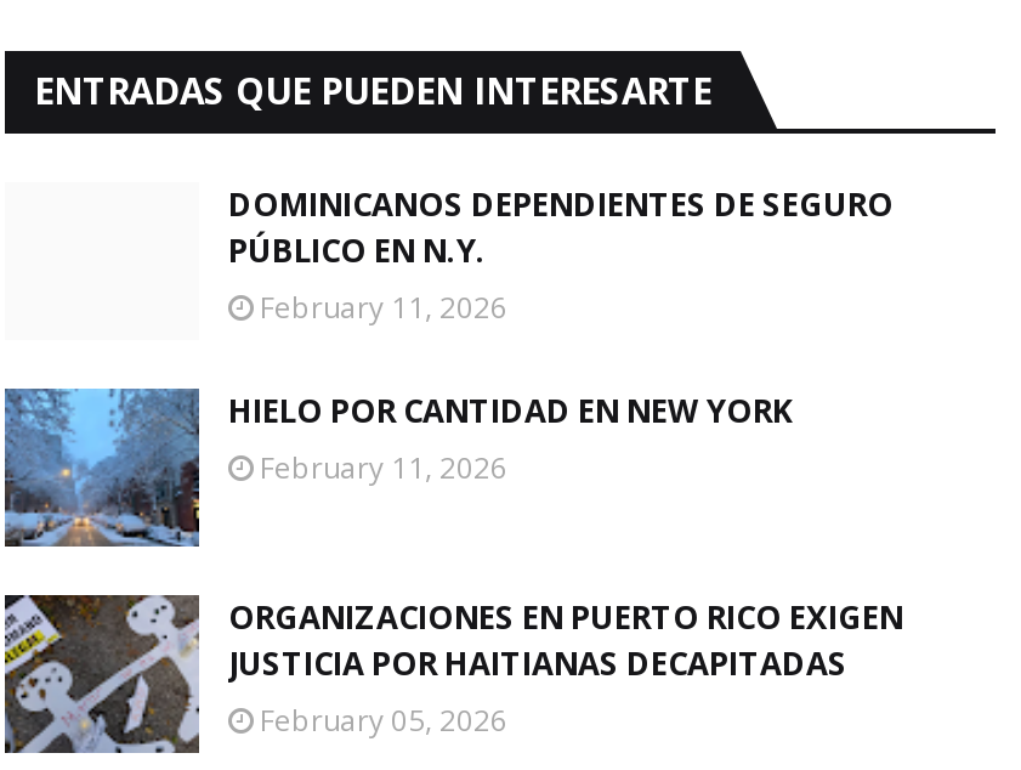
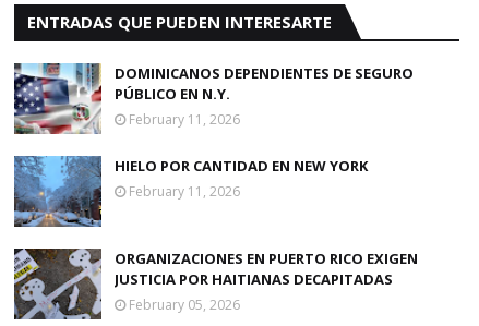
none -> [13,62,103,135] [image]

